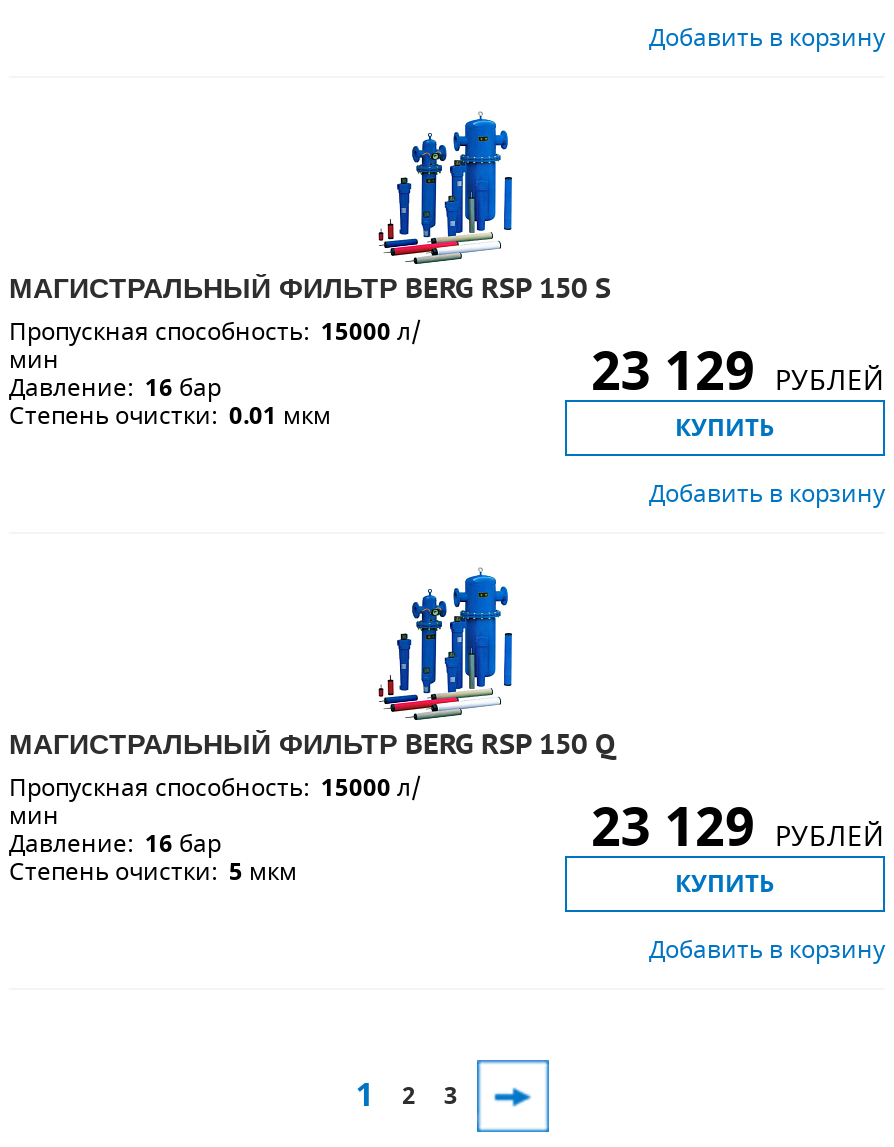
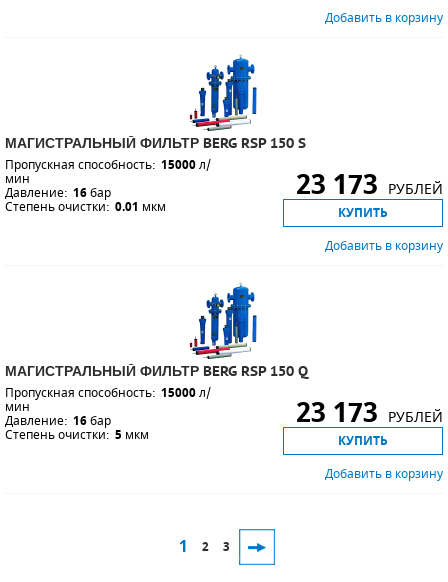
[591,332,885,412] 23 129 РУБЛЕЙ -> [296,165,443,205] 23 173 РУБЛЕЙ
[591,788,885,868] 23 129 РУБЛЕЙ -> [296,393,443,433] 23 173 РУБЛЕЙ

